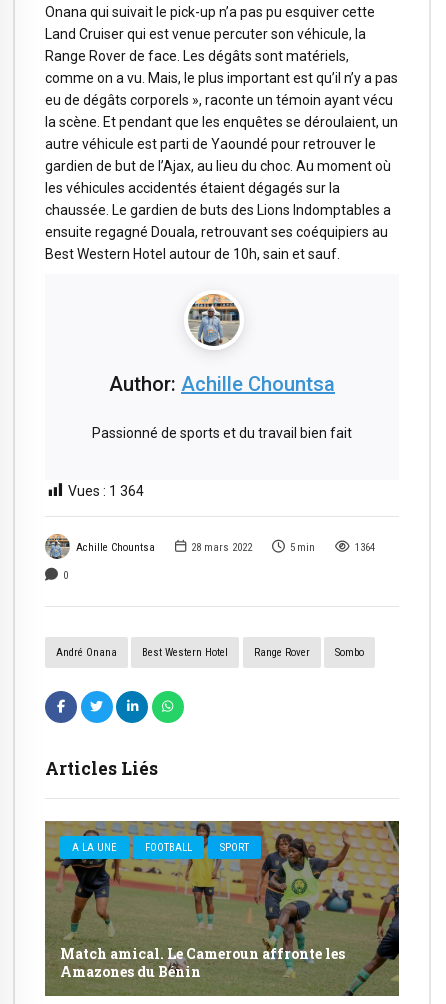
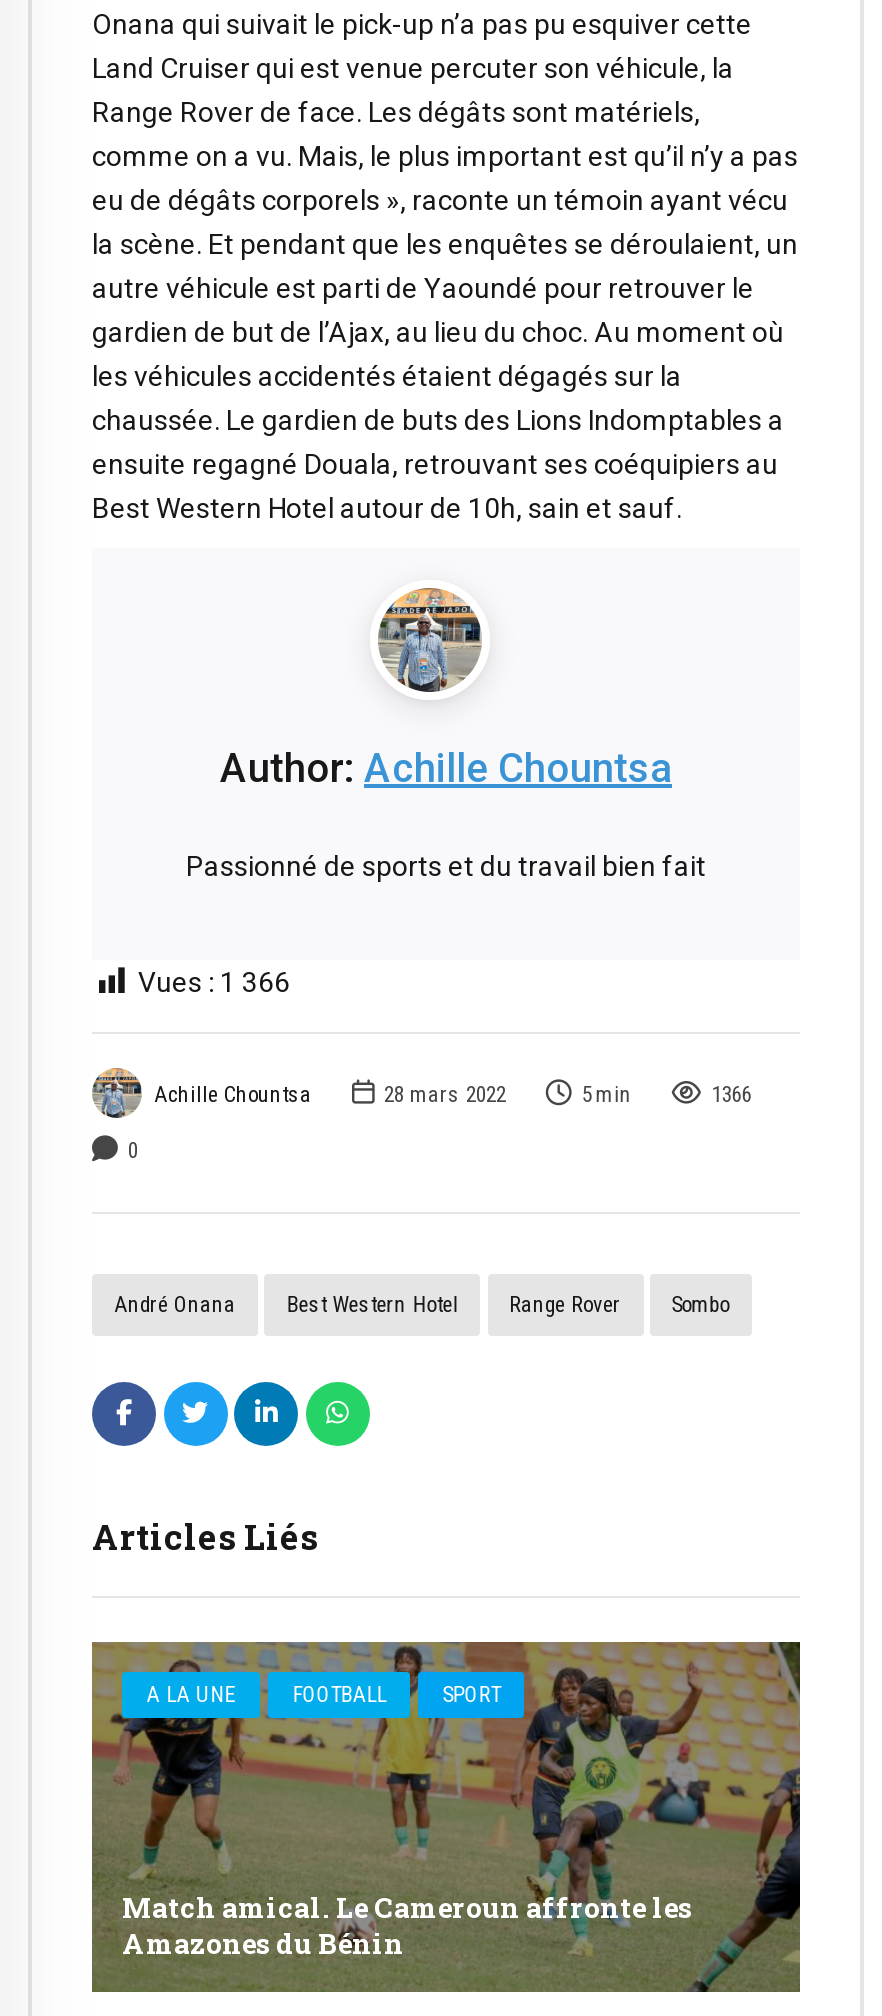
[68,483,144,499] Vues : 1 364 -> [138,966,290,998] Vues : 1 366
[355,541,375,554] 1364 -> [712,1082,752,1108] 1366

